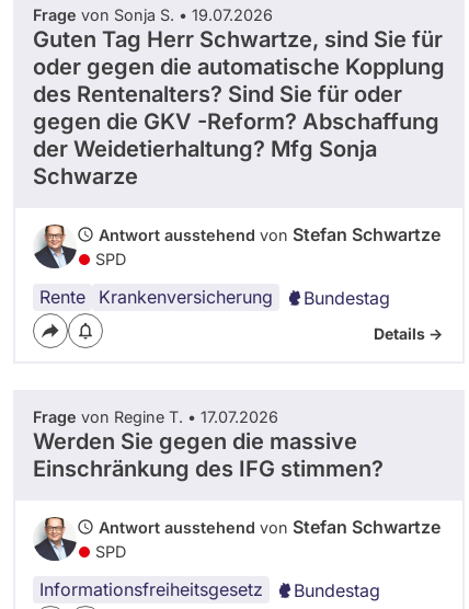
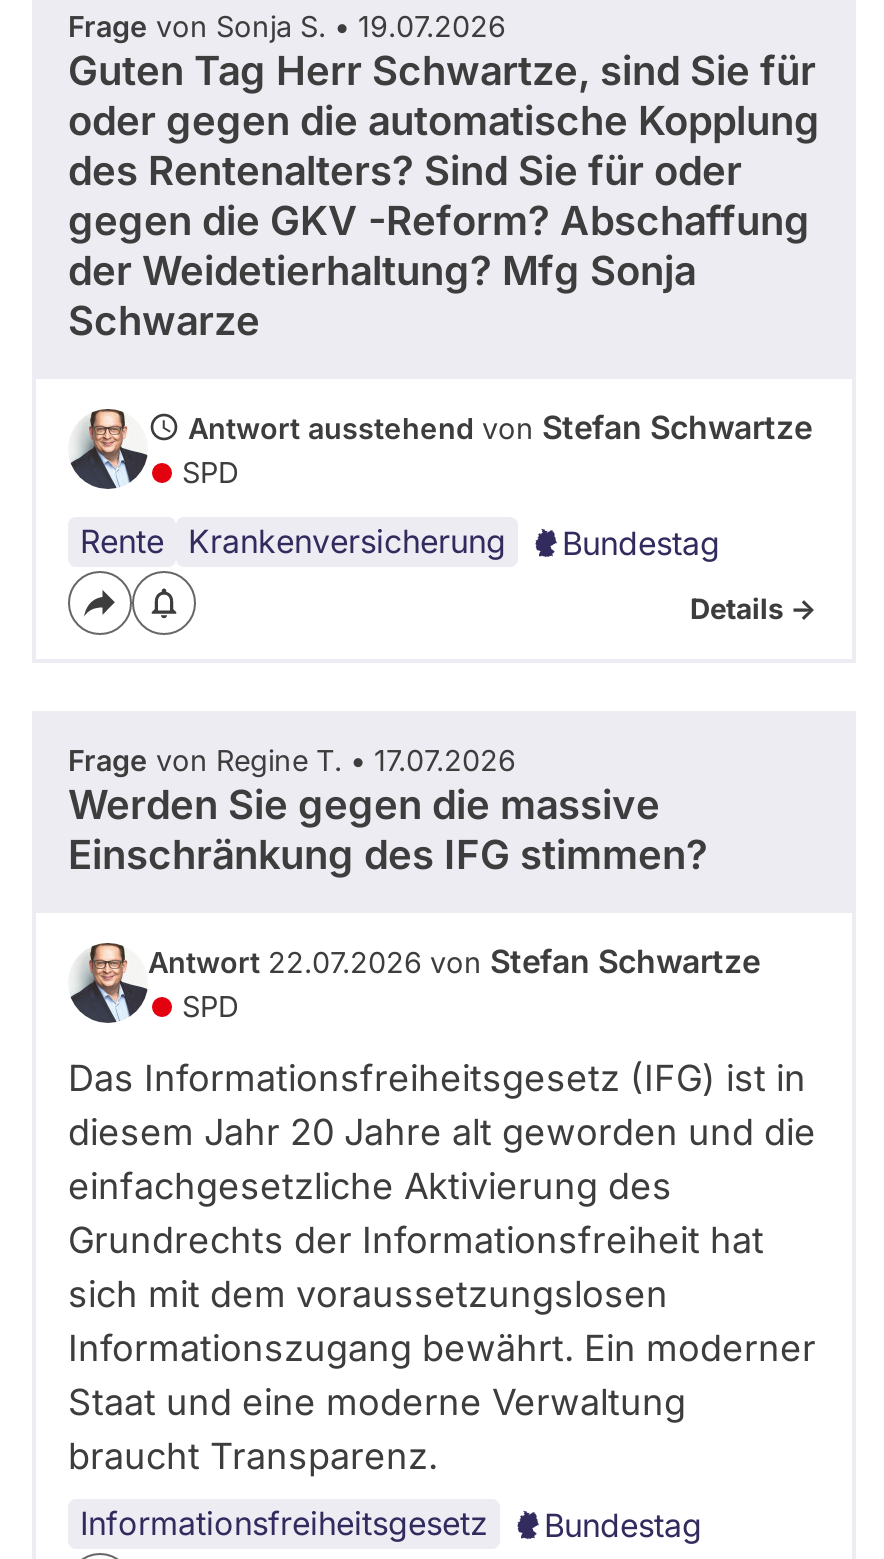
[99,516,441,538] Antwort ausstehend von Stefan Schwartze -> [148,941,760,981] Antwort 22.07.2026 von Stefan Schwartze
none -> [68,1057,816,1477] Das Informationsfreiheitsgesetz (IFG) ist in | diesem Jahr 20 Jahre alt geworden und die | einfachgesetzliche Aktivierung des | Grundrechts der Informationsfreiheit hat | sich mit dem voraussetzungslosen | Informationszugang bewährt. Ein moderner | Staat und eine moderne Verwaltung | braucht Transparenz.

